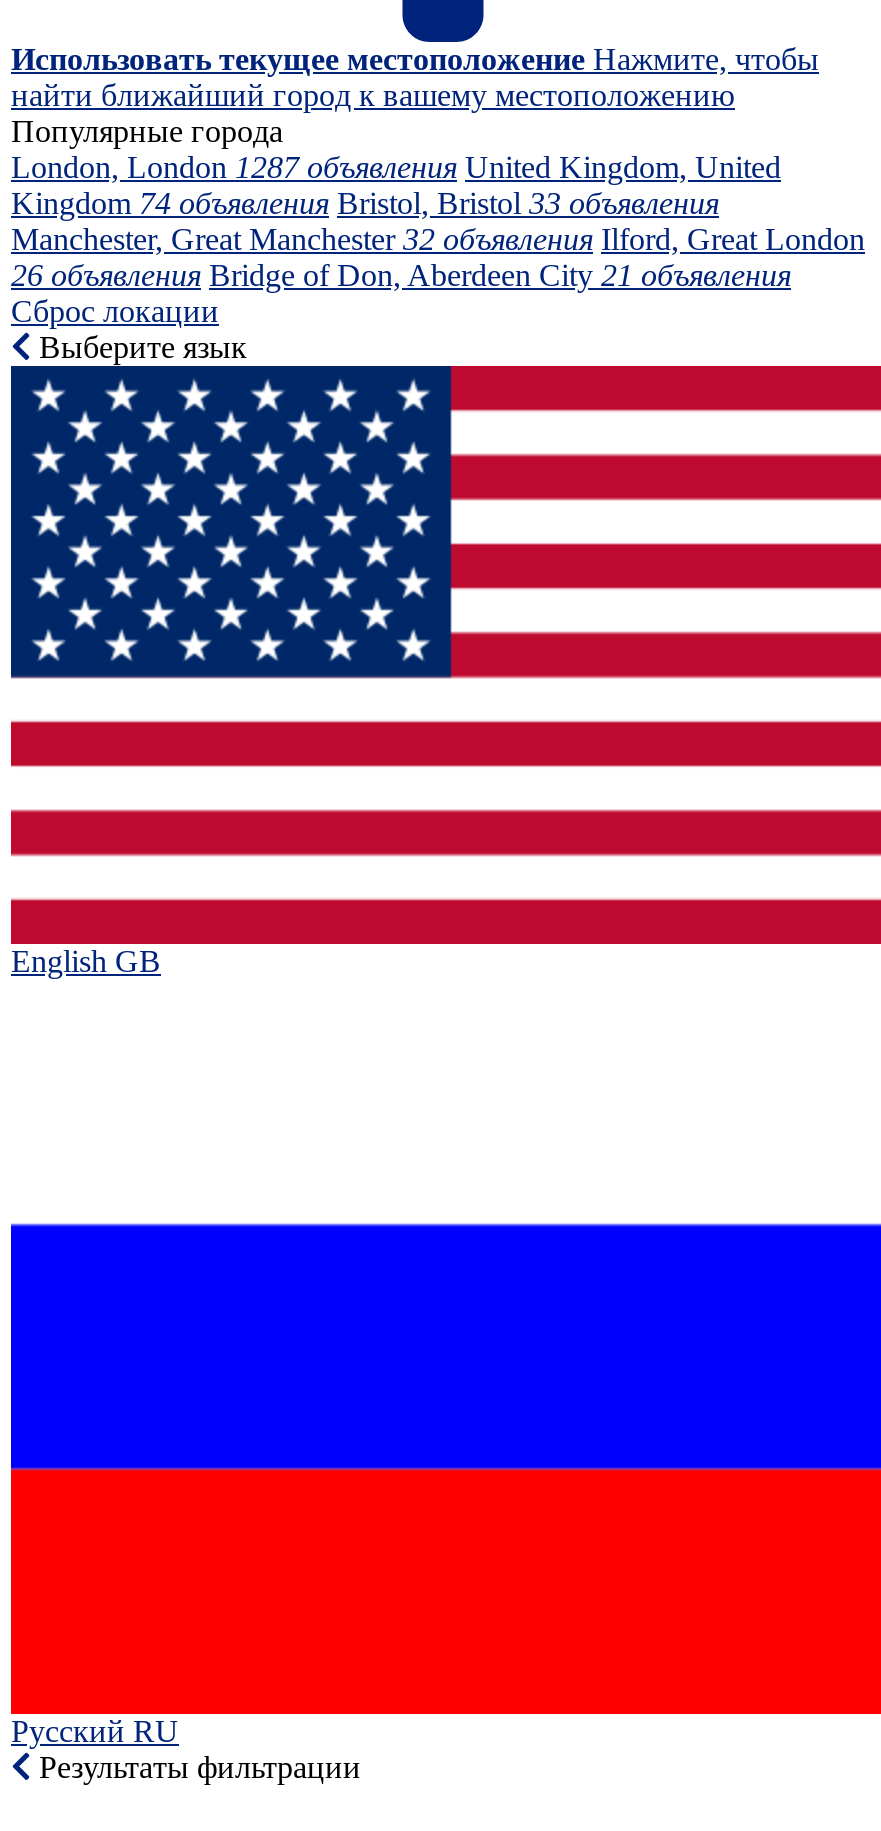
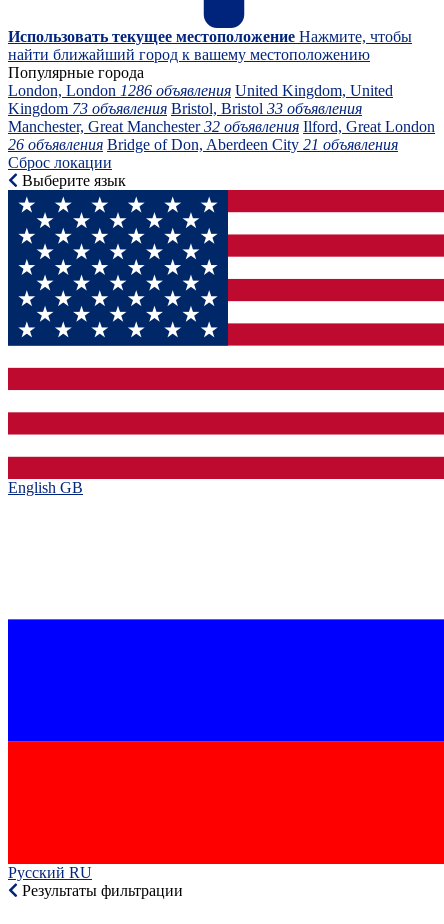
[11,151,781,185] London, London 1287 объявления United Kingdom, United -> [8,82,393,99] London, London 1286 объявления United Kingdom, United
[11,187,719,221] Kingdom 74 объявления Bristol, Bristol 33 объявления -> [8,100,362,117] Kingdom 73 объявления Bristol, Bristol 33 объявления

